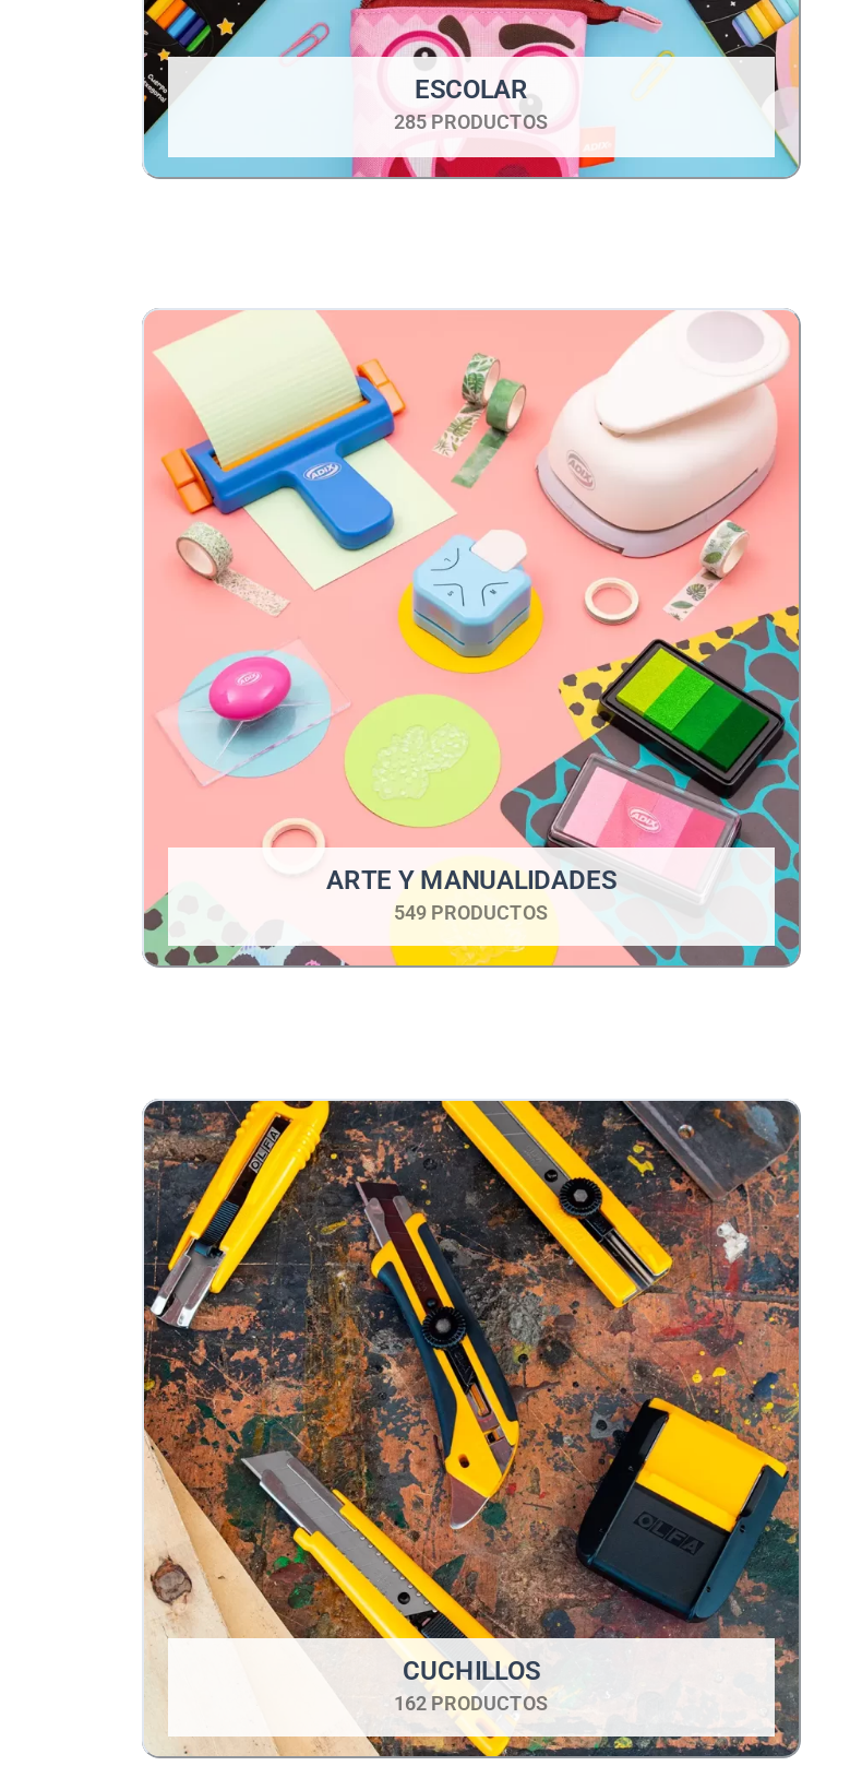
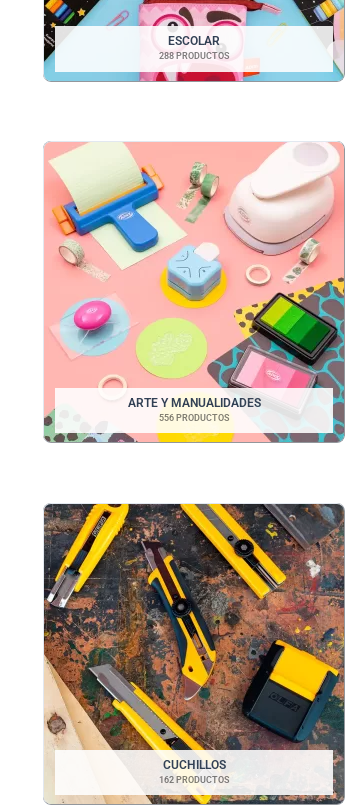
[394,112,549,134] 285 PRODUCTOS -> [158,51,229,61] 288 PRODUCTOS
[394,902,549,924] 549 PRODUCTOS -> [158,413,229,423] 556 PRODUCTOS

